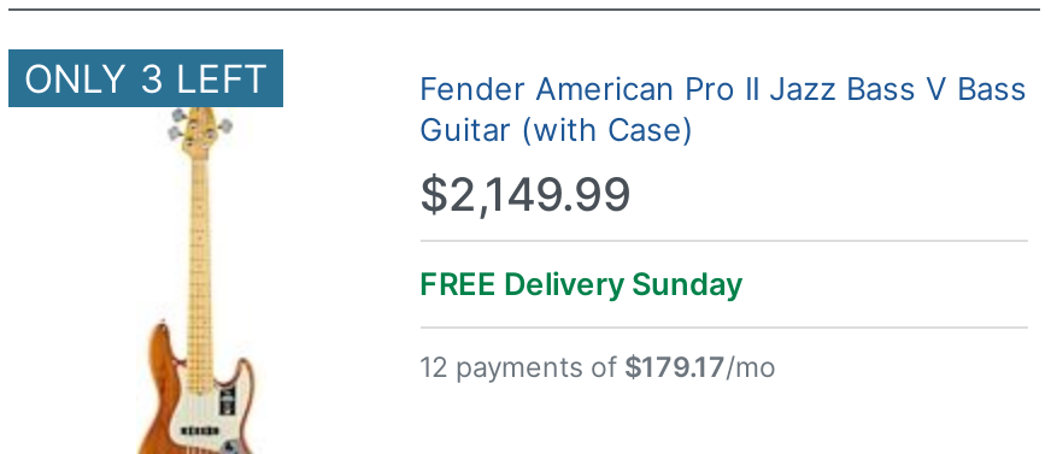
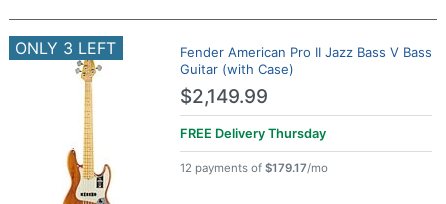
[419,265,742,301] FREE Delivery Sunday -> [179,126,325,141] FREE Delivery Thursday

